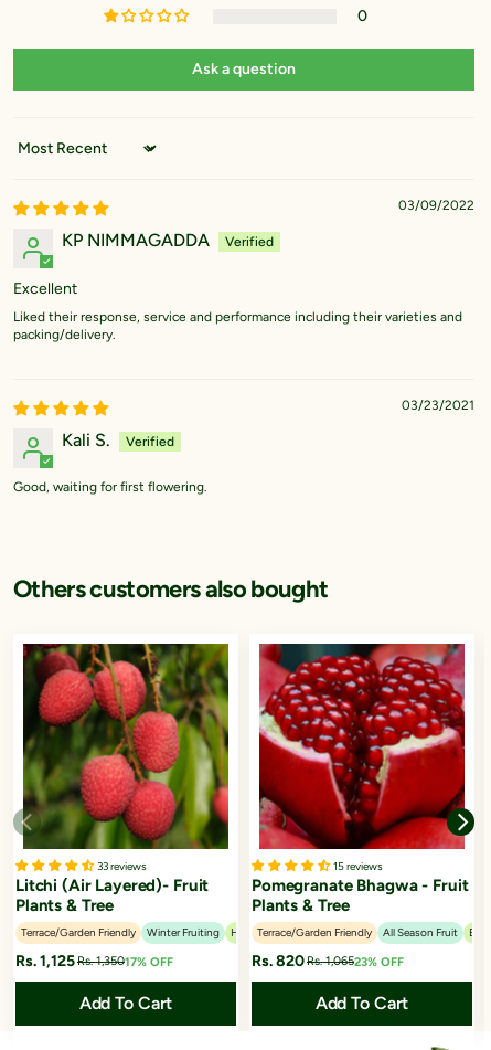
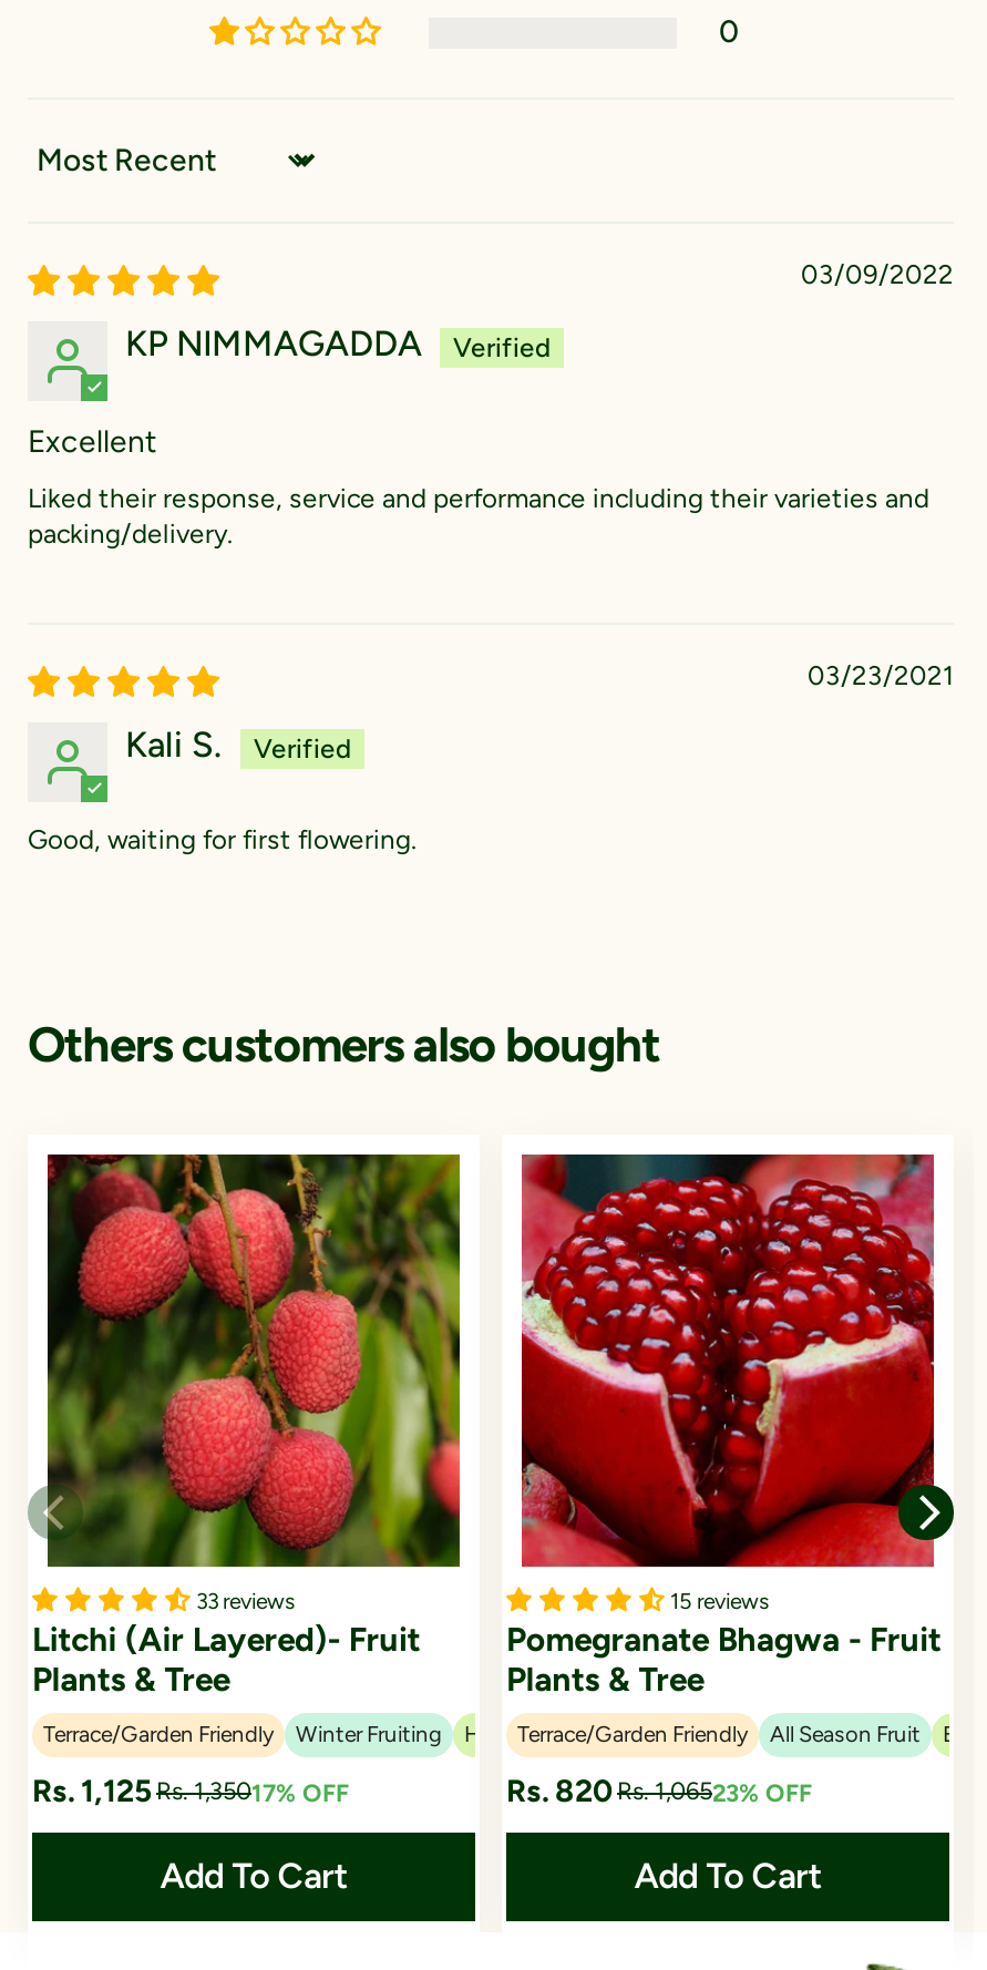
[192,60,296,79] Ask a question -> none

